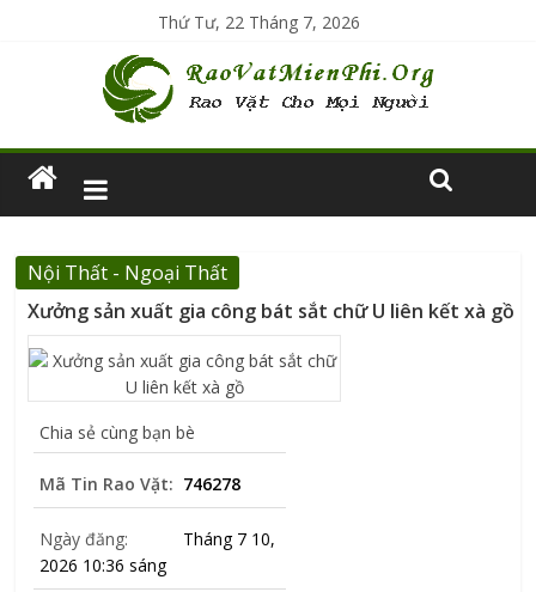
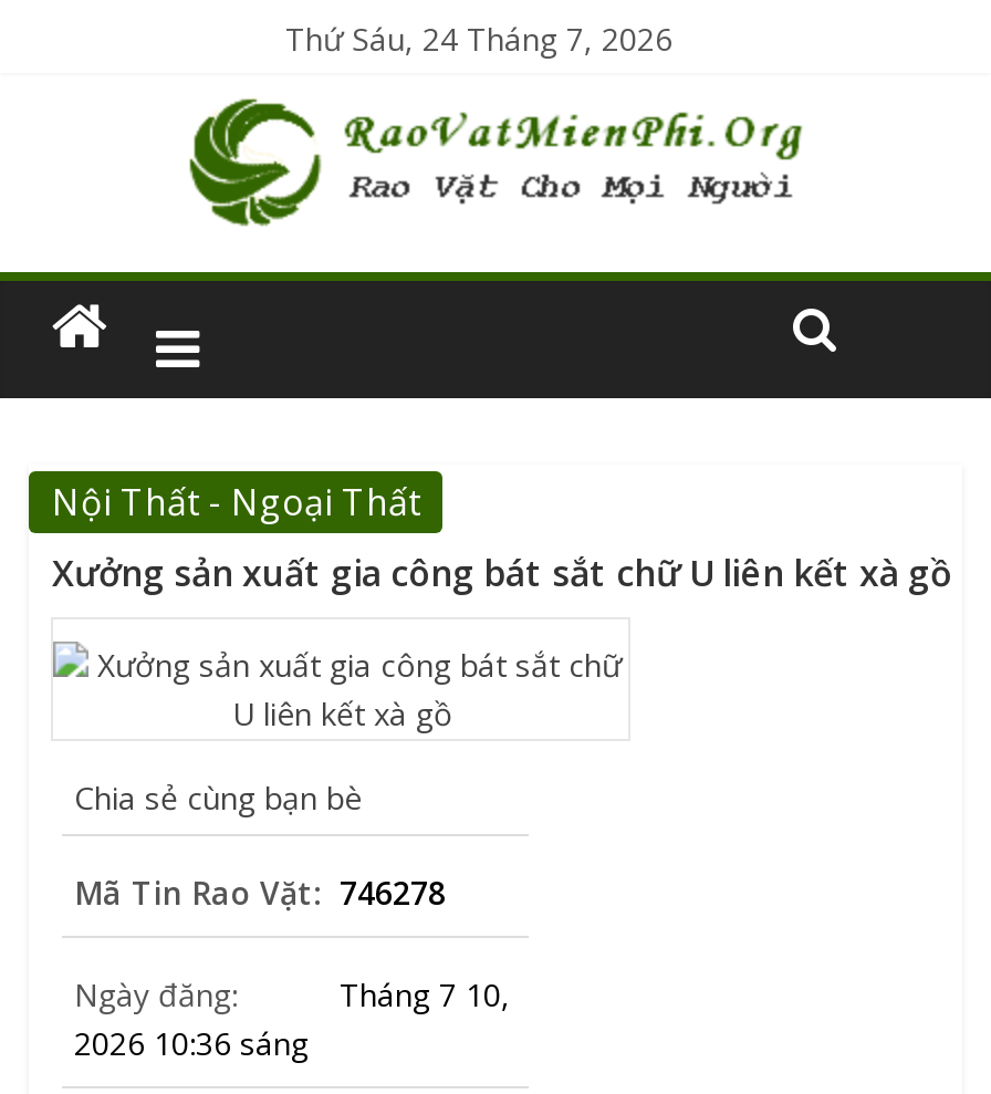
[158,11,360,33] Thứ Tư, 22 Tháng 7, 2026 -> [285,18,672,60] Thứ Sáu, 24 Tháng 7, 2026

